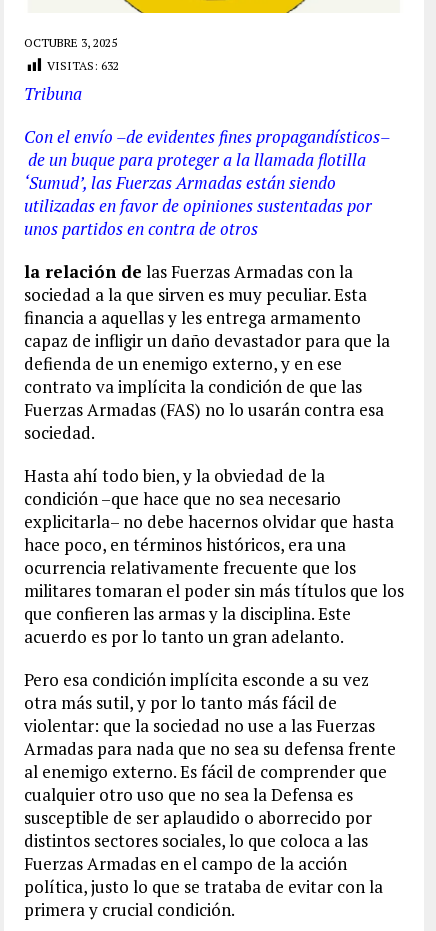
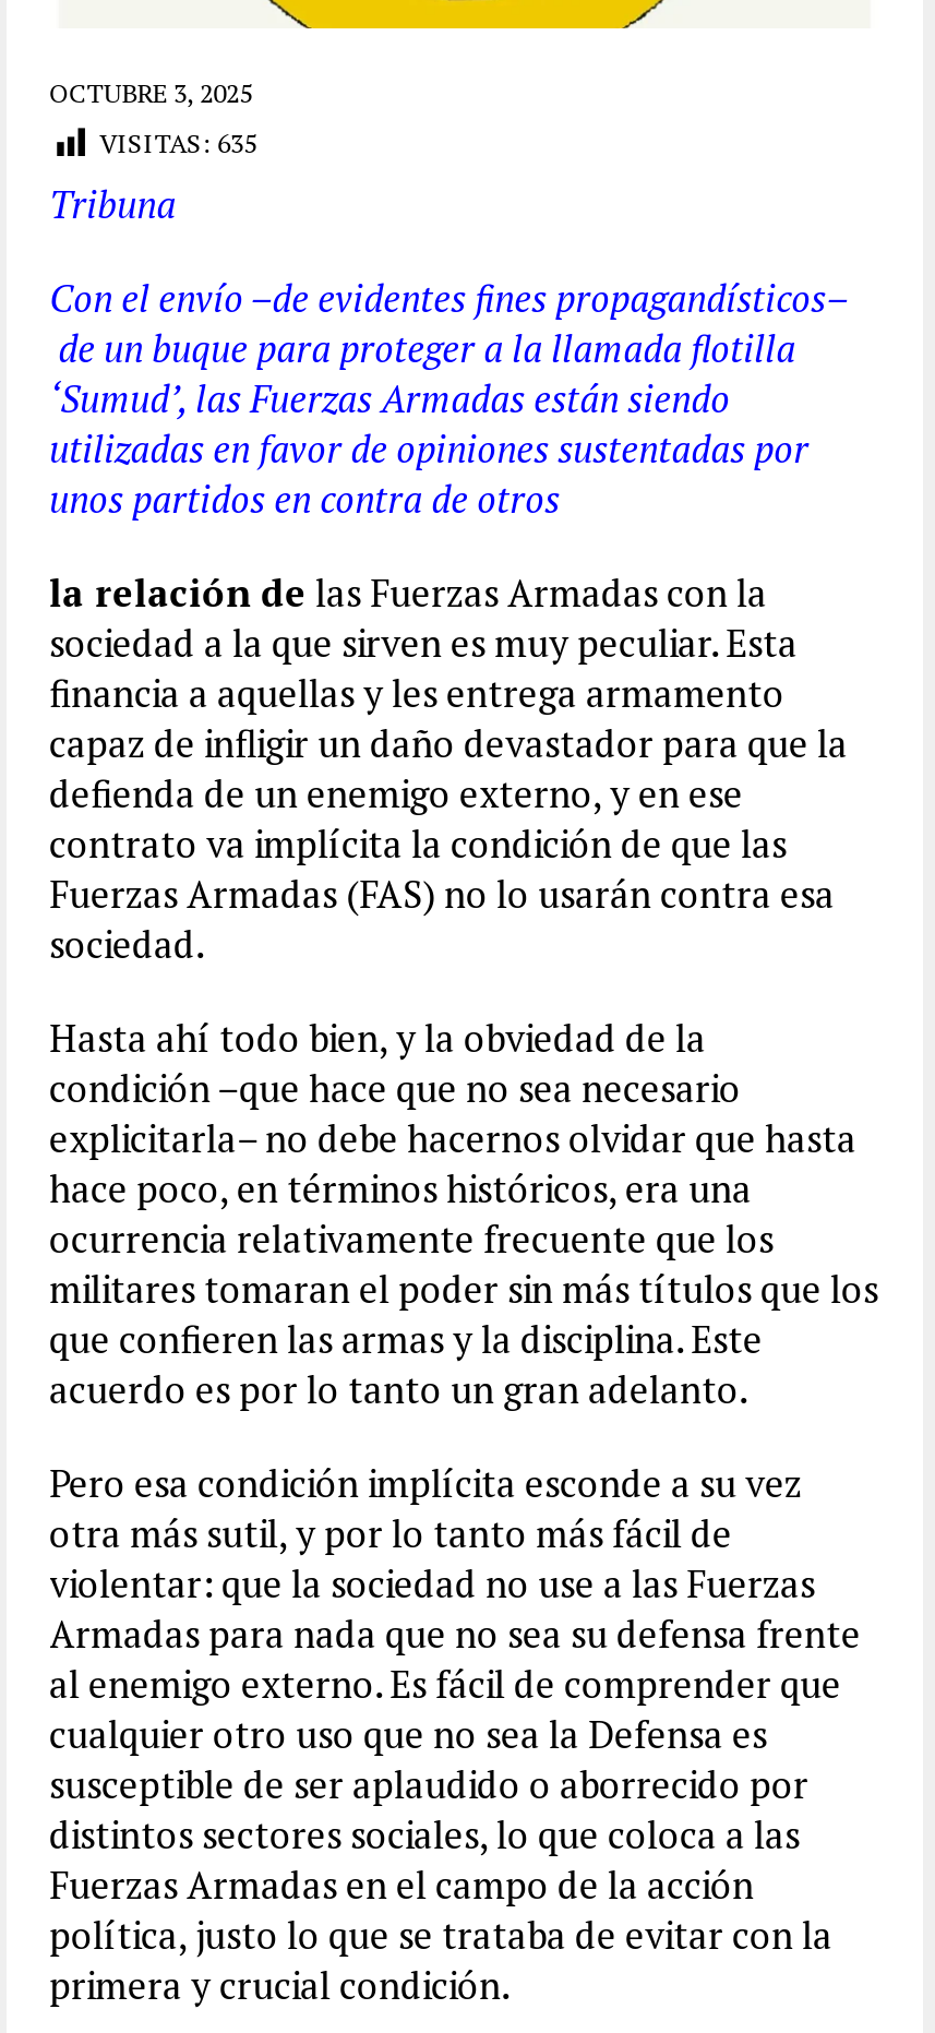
[47,58,119,73] VISITAS: 632 -> [100,127,257,160] VISITAS: 635

